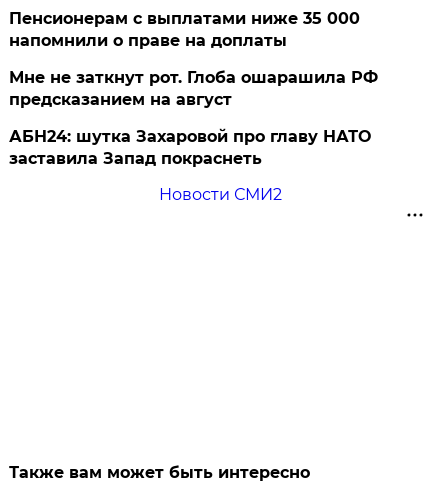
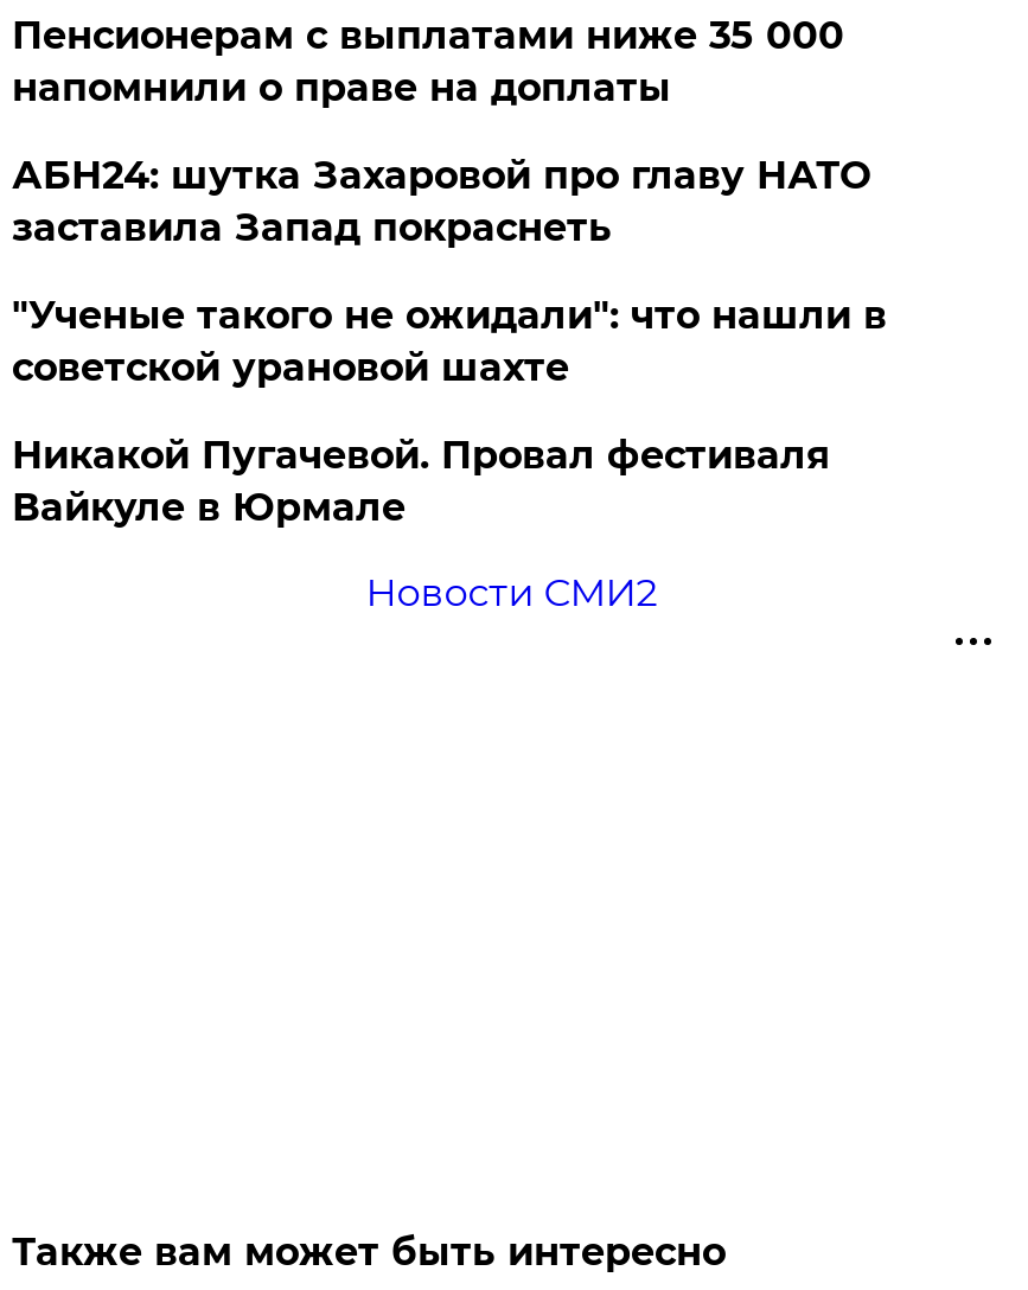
[9,68,378,109] Мне не заткнут рот. Глоба ошарашила РФ | предсказанием на август -> none
moved [9,127,371,168] -> [12,152,870,250]: АБН24: шутка Захаровой про главу НАТО | заставила Запад покраснеть
none -> [12,292,887,530] "Ученые такого не ожидали": что нашли в | советской урановой шахте | Никакой Пугачевой. Провал фестиваля | Вайкуле в Юрмале

